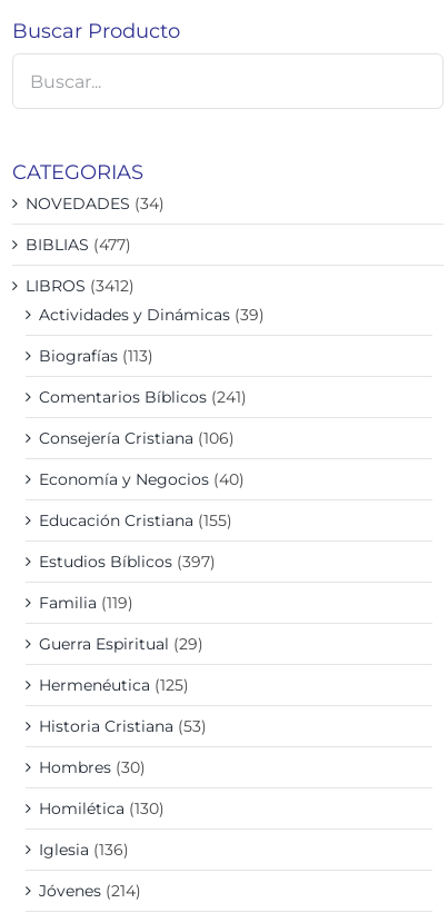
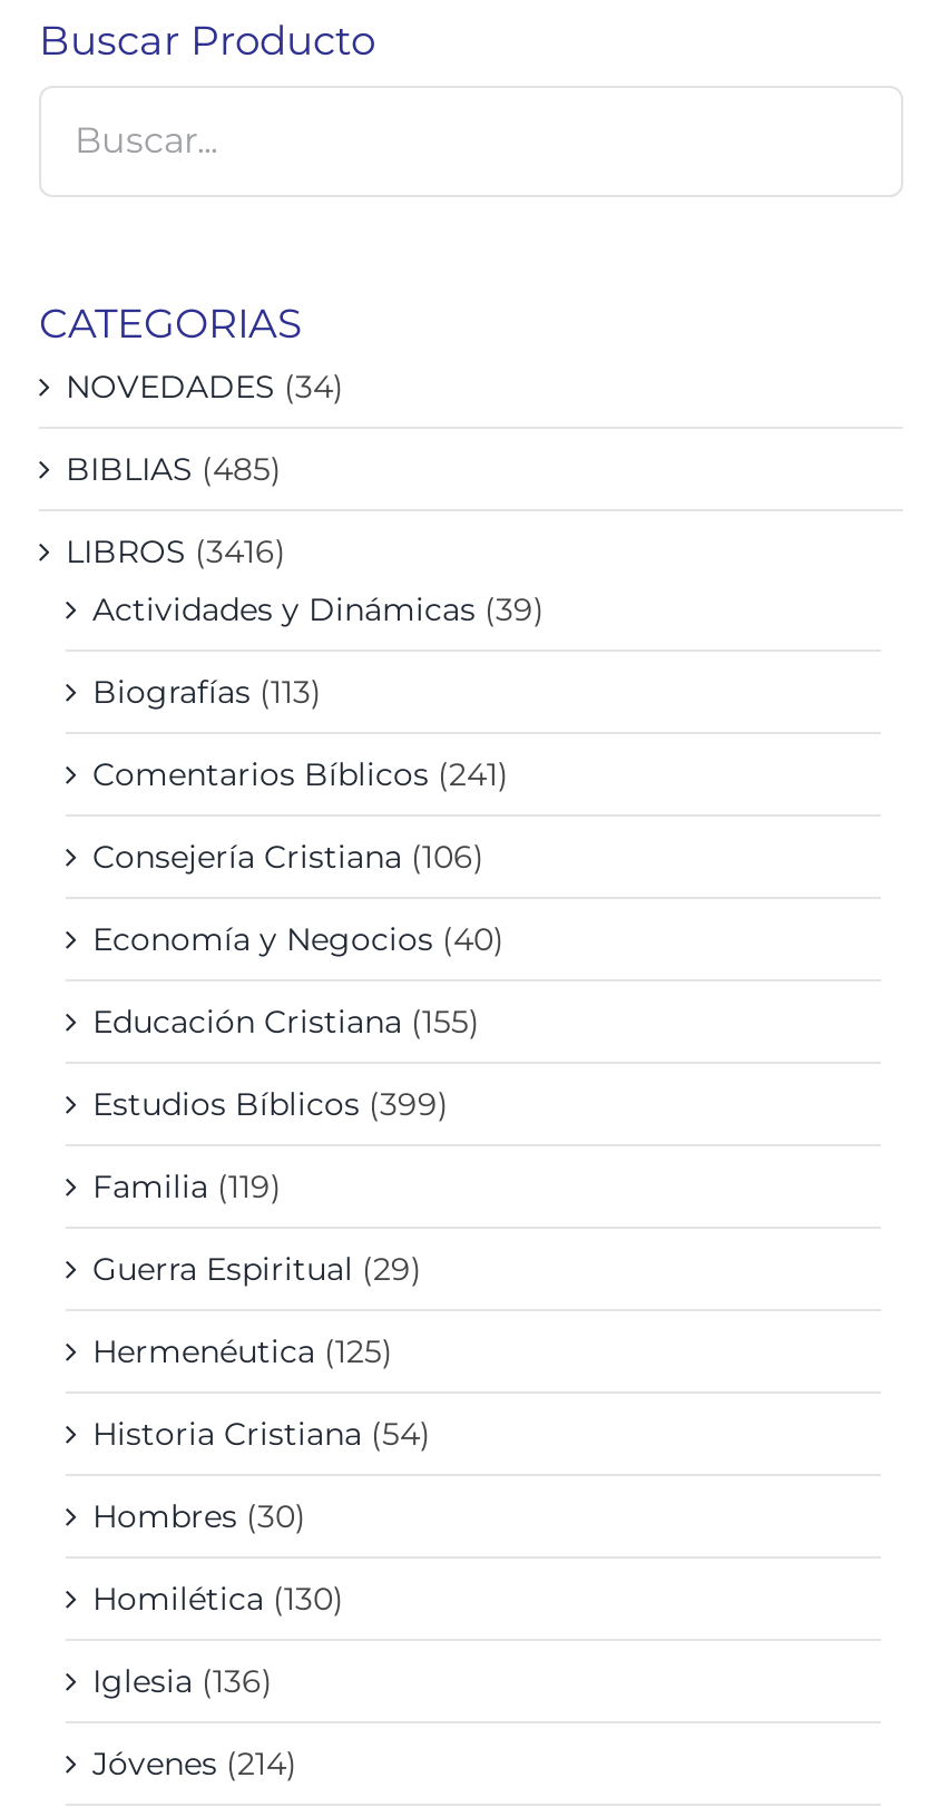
[26,235,131,255] BIBLIAS (477) -> [66,448,282,488] BIBLIAS (485)
[26,276,135,296] LIBROS (3412) -> [66,531,286,571] LIBROS (3416)
[39,552,216,572] Estudios Bíblicos (397) -> [92,1083,449,1123] Estudios Bíblicos (399)
[39,716,207,736] Historia Cristiana (53) -> [92,1413,431,1453] Historia Cristiana (54)

